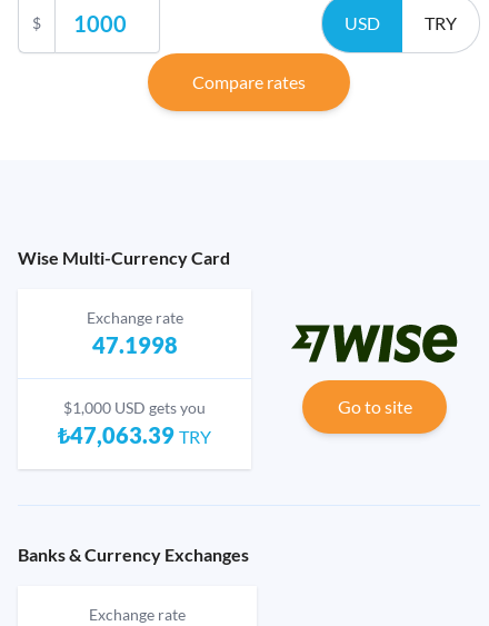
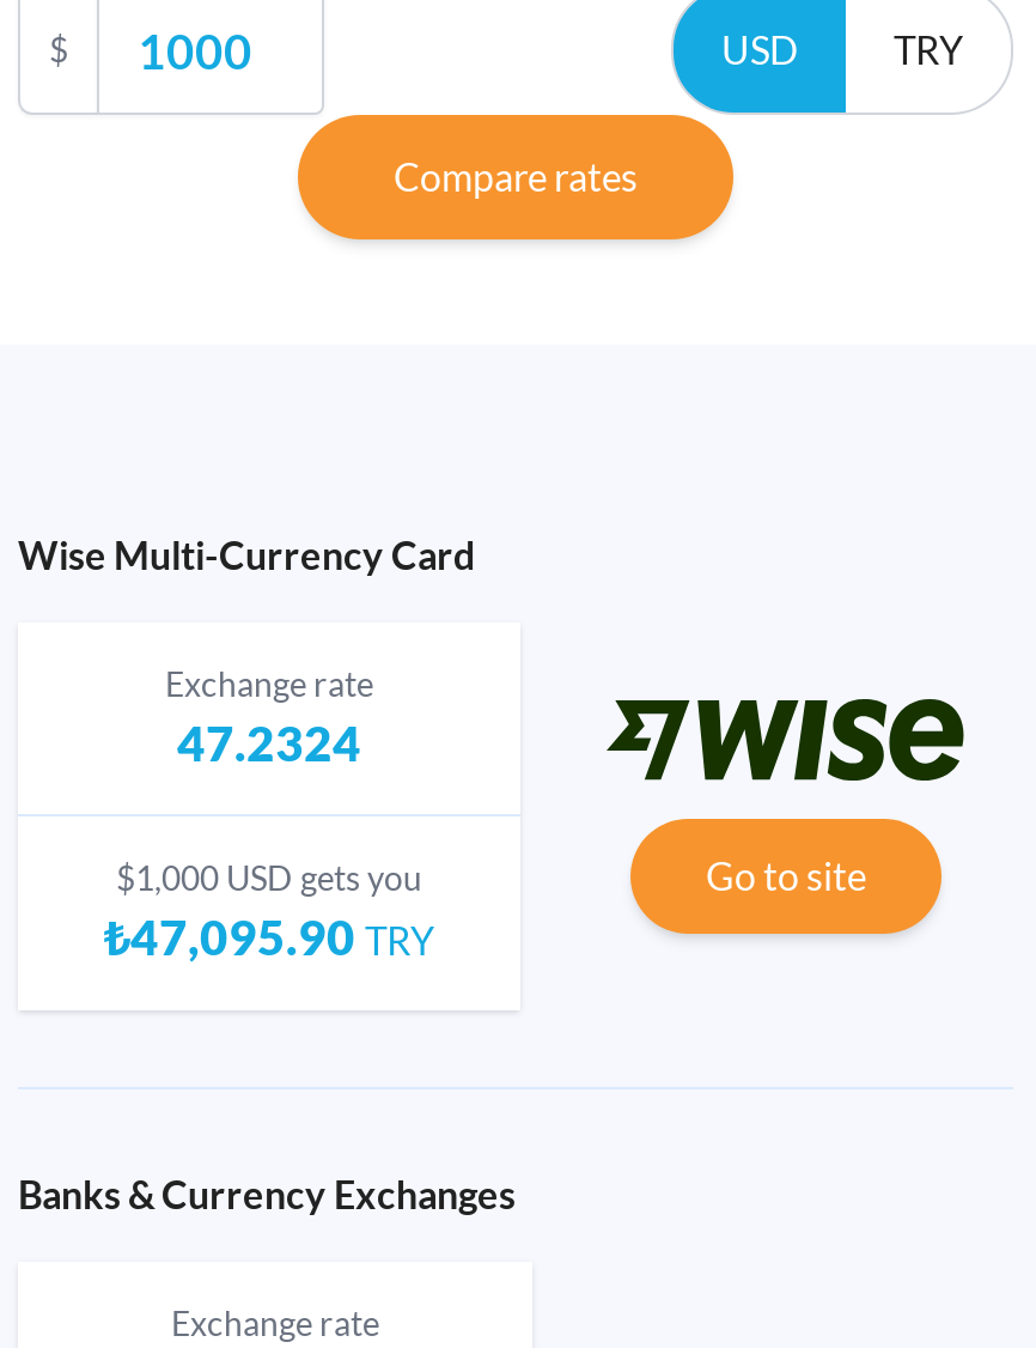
[92,332,177,358] 47.1998 -> [177,714,361,771] 47.2324
[58,422,211,448] ₺47,063.39 TRY -> [104,908,434,965] ₺47,095.90 TRY

